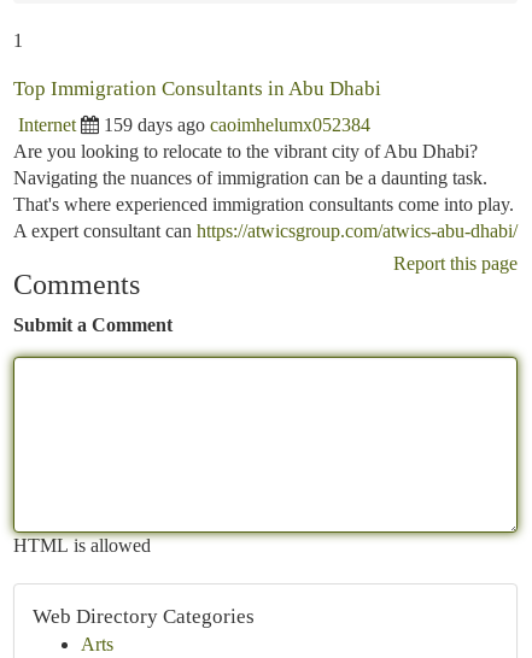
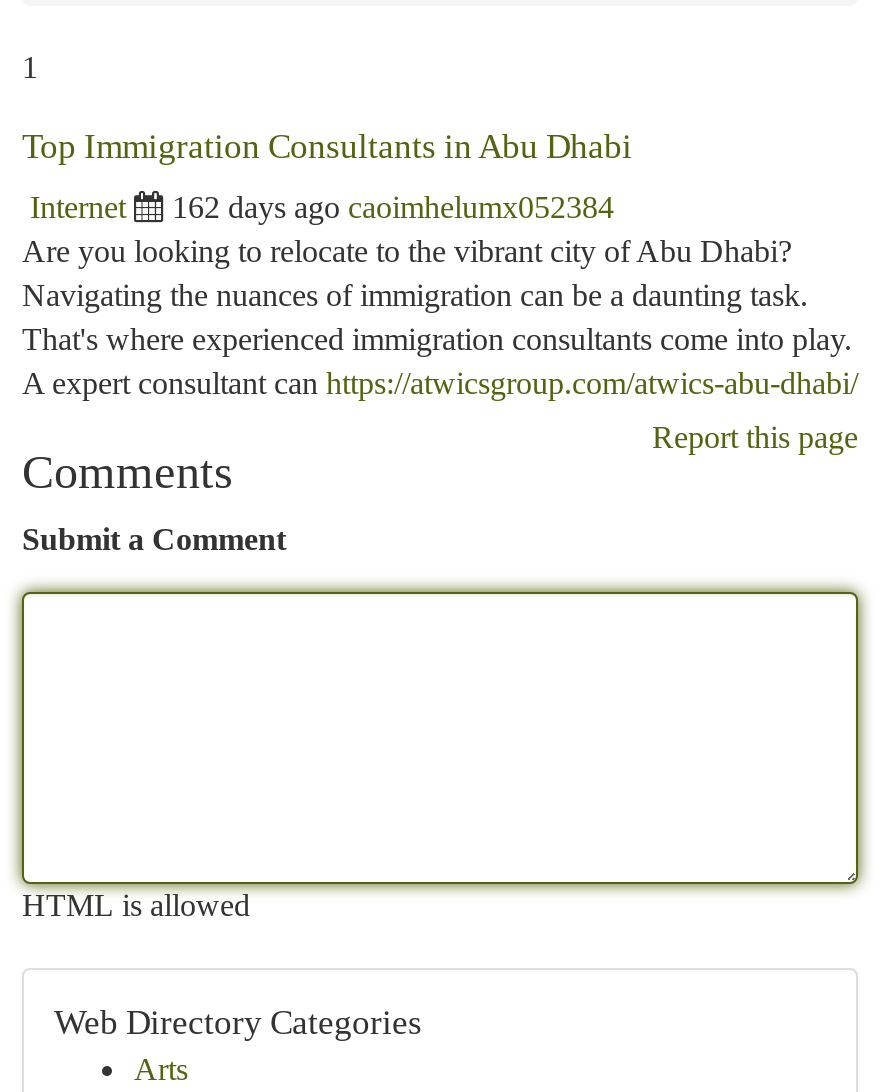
[104,114,370,135] 159 days ago caoimhelumx052384 -> [172,190,614,224] 162 days ago caoimhelumx052384

